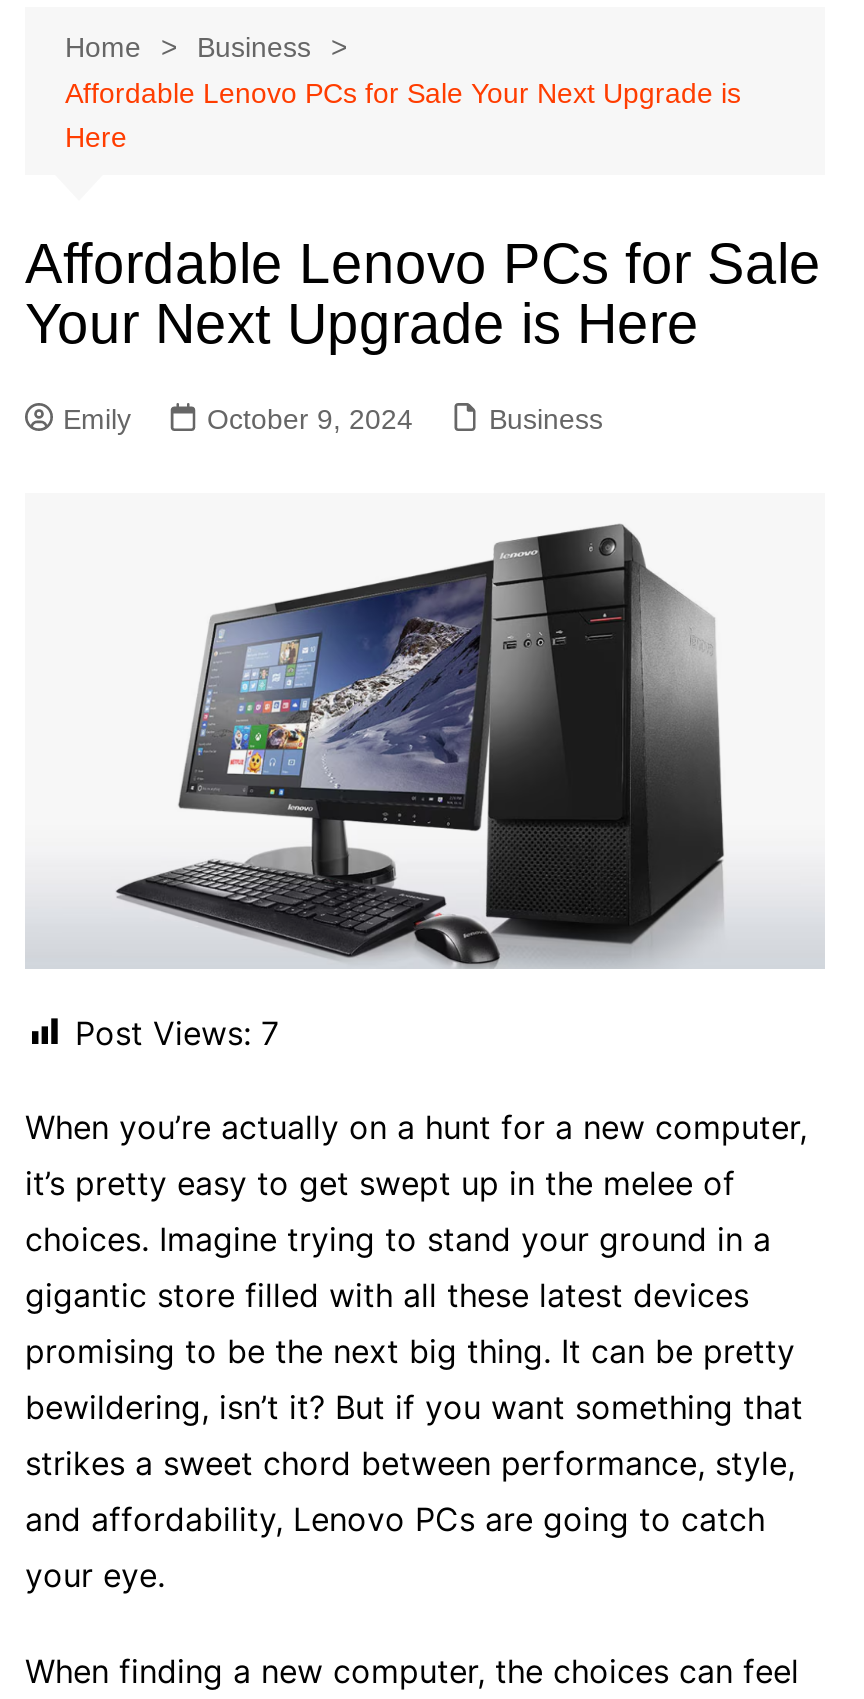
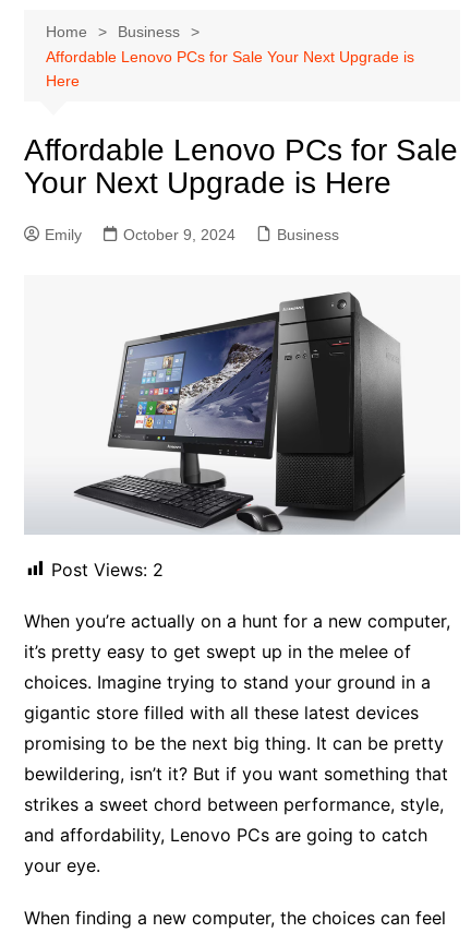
[75,1012,279,1052] Post Views: 7 -> [51,558,164,580] Post Views: 2

